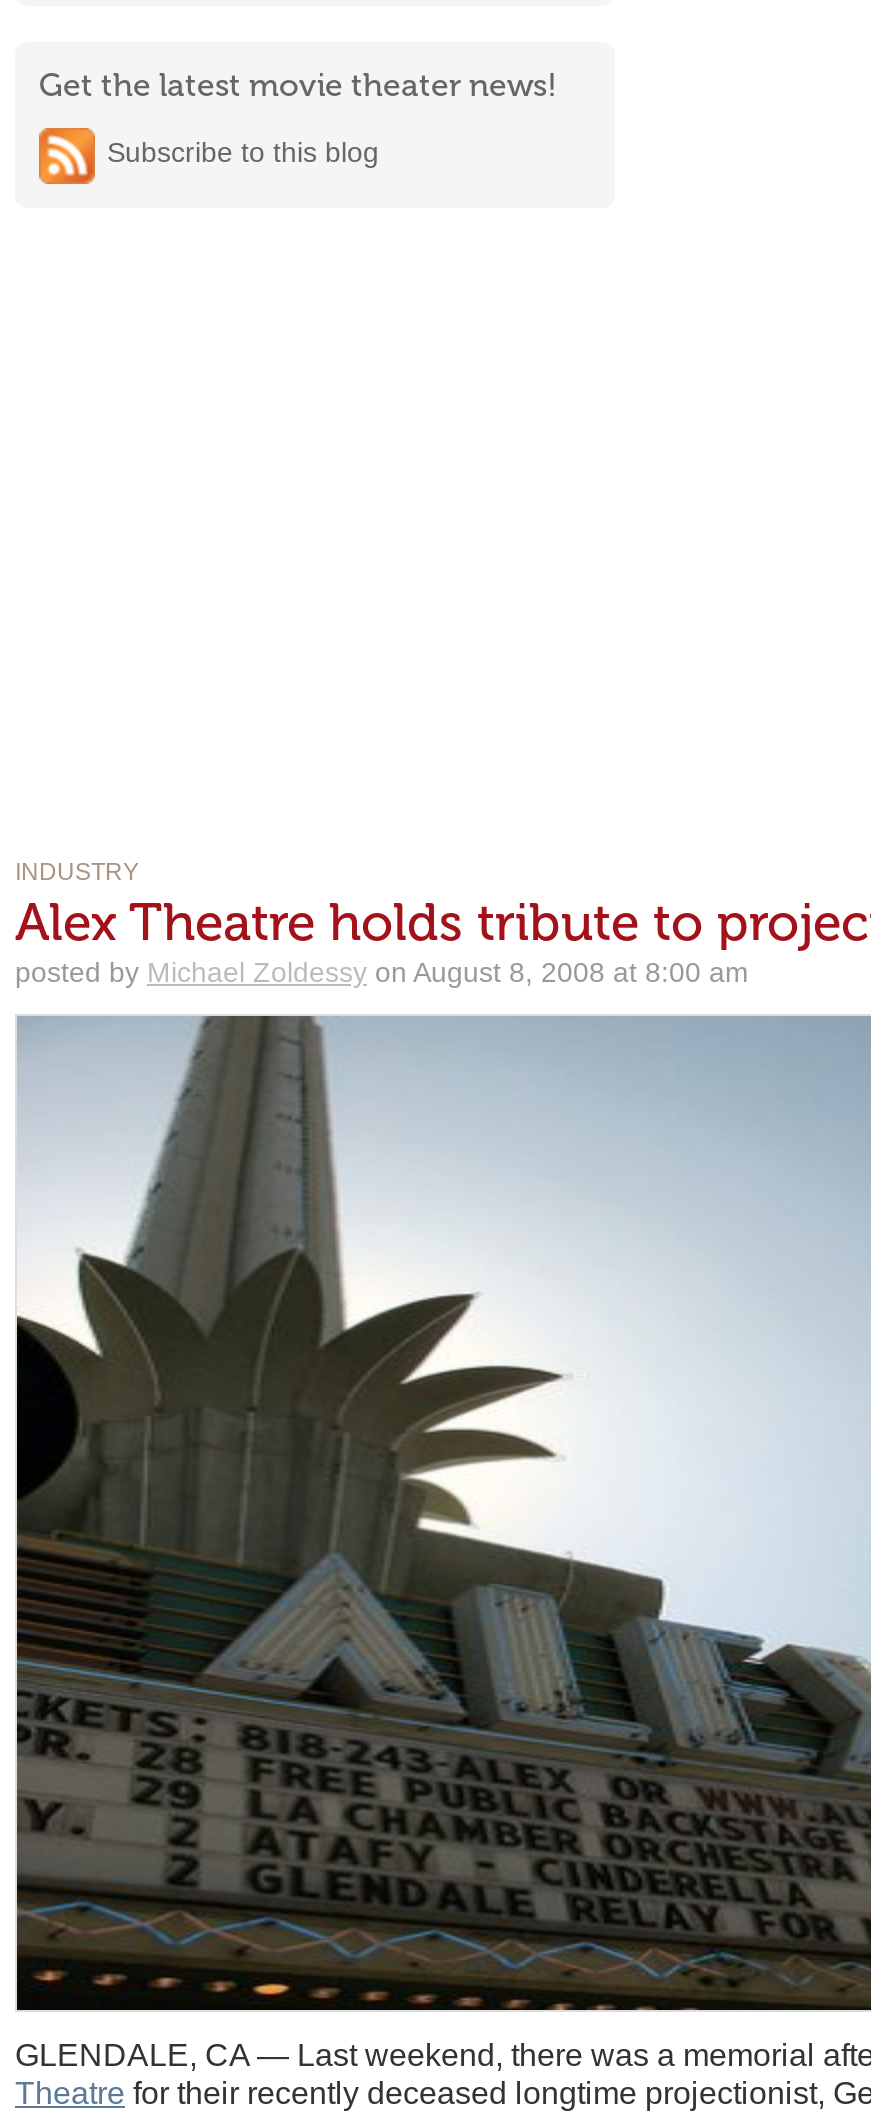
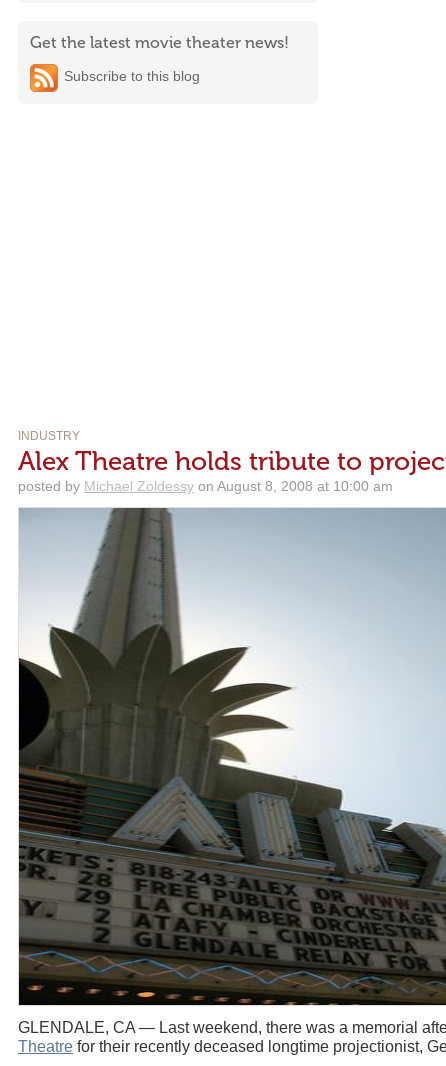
[15,956,749,988] posted by Michael Zoldessy on August 8, 2008 at 8:00 am -> [18,478,393,494] posted by Michael Zoldessy on August 8, 2008 at 10:00 am

